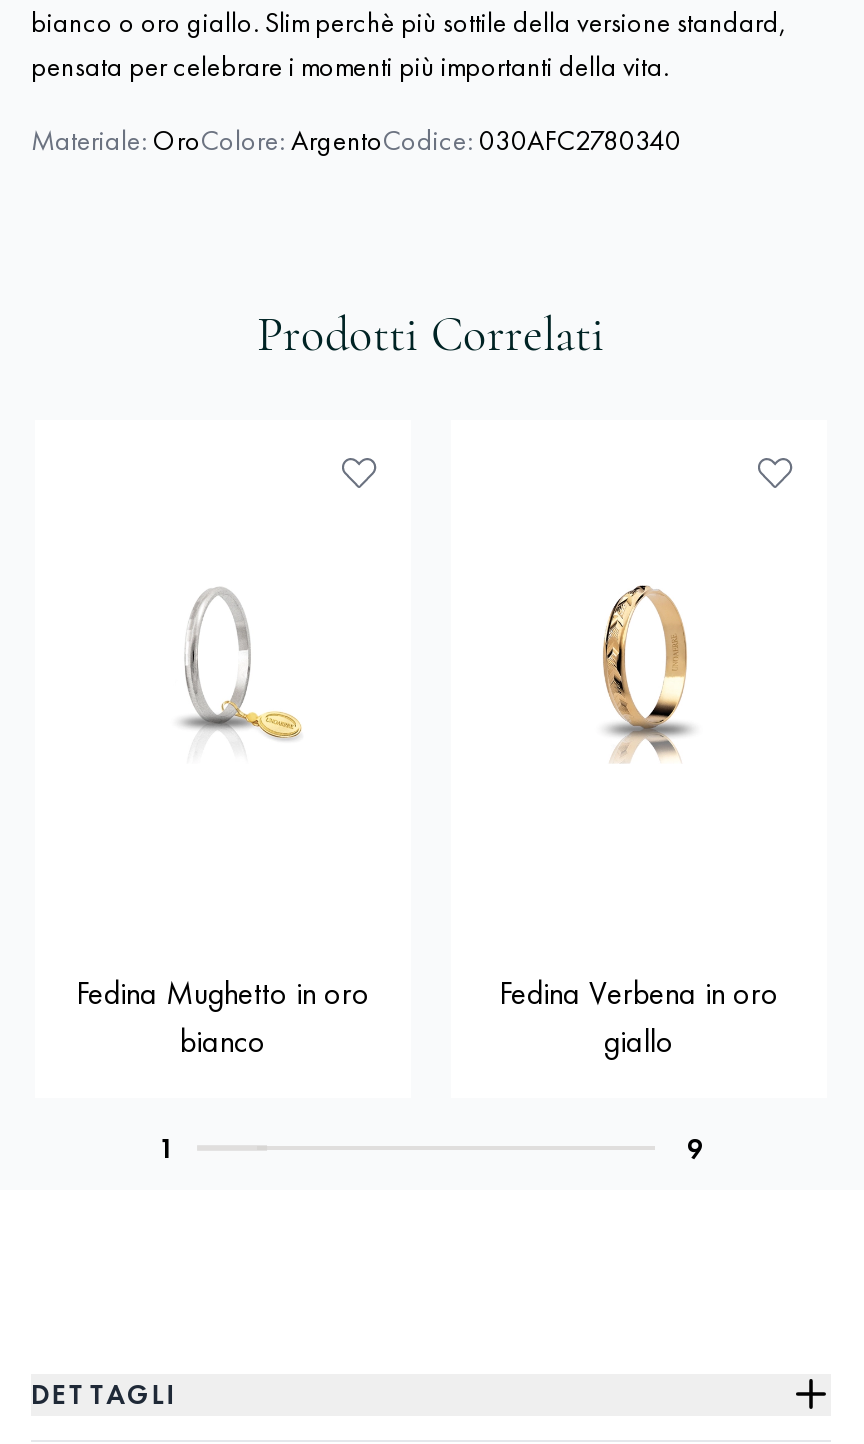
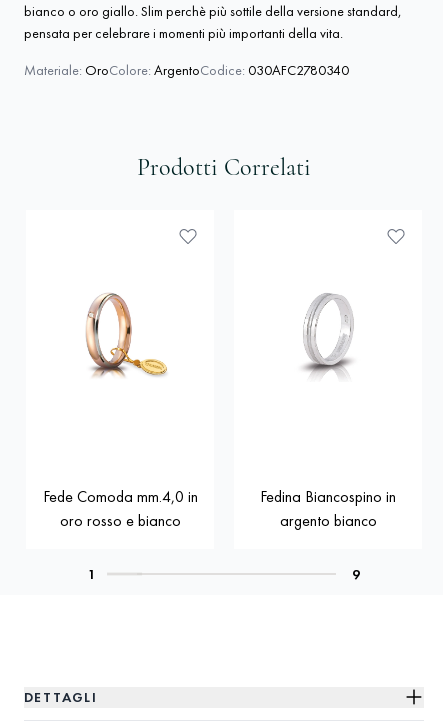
[155,586,317,754] [image] -> [85,292,168,378] [image]
[587,584,693,764] [image] -> [301,293,354,381] [image]
[76,972,370,1062] Fedina Mughetto in oro | bianco -> [42,486,197,531] Fede Comoda mm.4,0 in | oro rosso e bianco
[499,972,779,1062] Fedina Verbena in oro | giallo -> [260,486,396,531] Fedina Biancospino in | argento bianco

